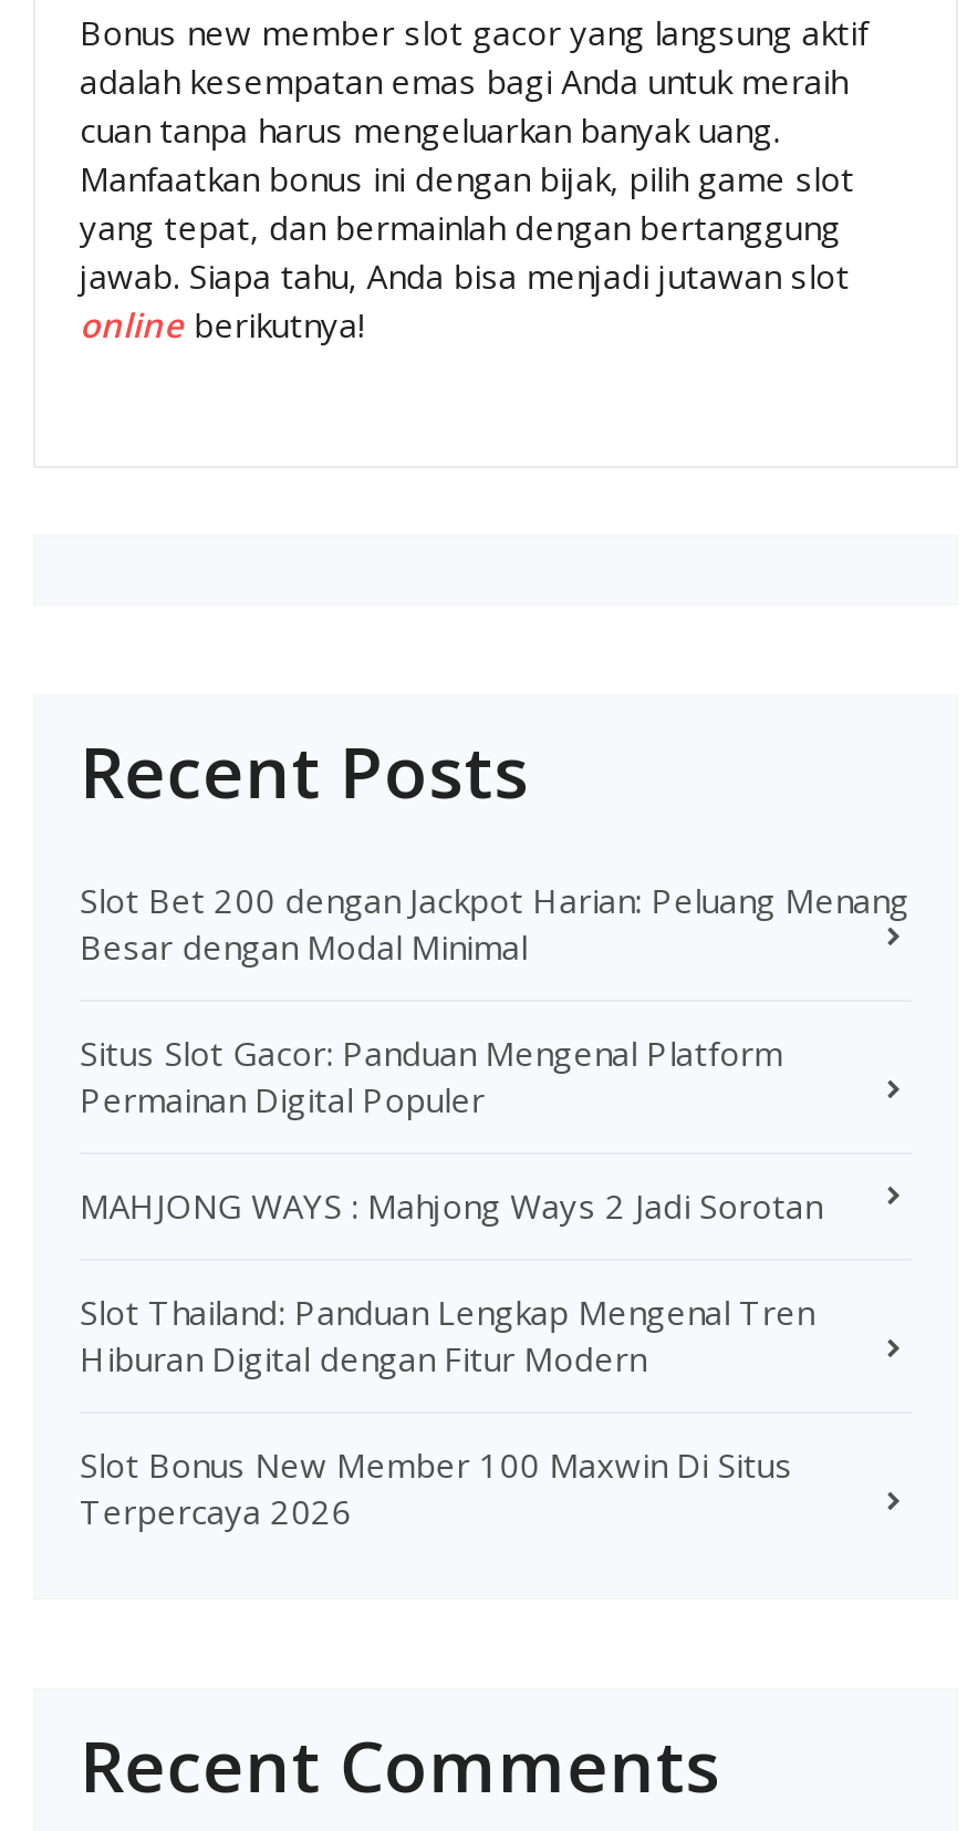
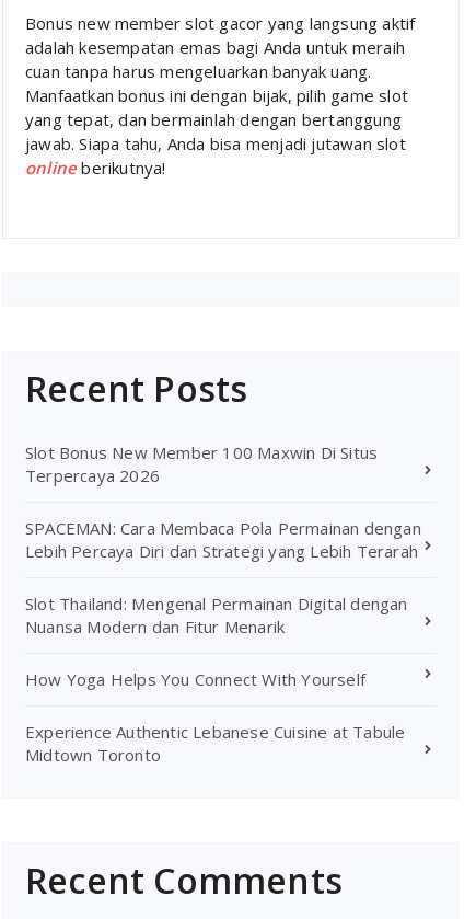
[80,877,909,1380] Slot Bet 200 dengan Jackpot Harian: Peluang Menang | Besar dengan Modal Minimal | Situs Slot Gacor: Panduan Mengenal Platform | Permainan Digital Populer | MAHJONG WAYS : Mahjong Ways 2 Jadi Sorotan | Slot Thailand: Panduan Lengkap Mengenal Tren | Hiburan Digital dengan Fitur Modern -> none
moved [80,1442,793,1532] -> [25,441,378,486]: Slot Bonus New Member 100 Maxwin Di Situs | Terpercaya 2026
none -> [25,517,421,765] SPACEMAN: Cara Membaca Pola Permainan dengan | Lebih Percaya Diri dan Strategi yang Lebih Terarah | Slot Thailand: Mengenal Permainan Digital dengan | Nuansa Modern dan Fitur Menarik | How Yoga Helps You Connect With Yourself | Experience Authentic Lebanese Cuisine at Tabule | Midtown Toronto

